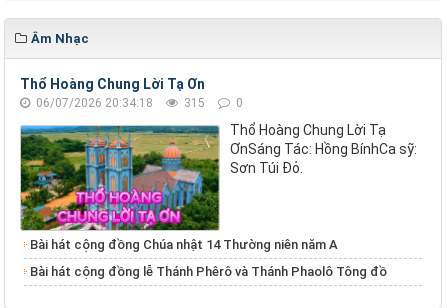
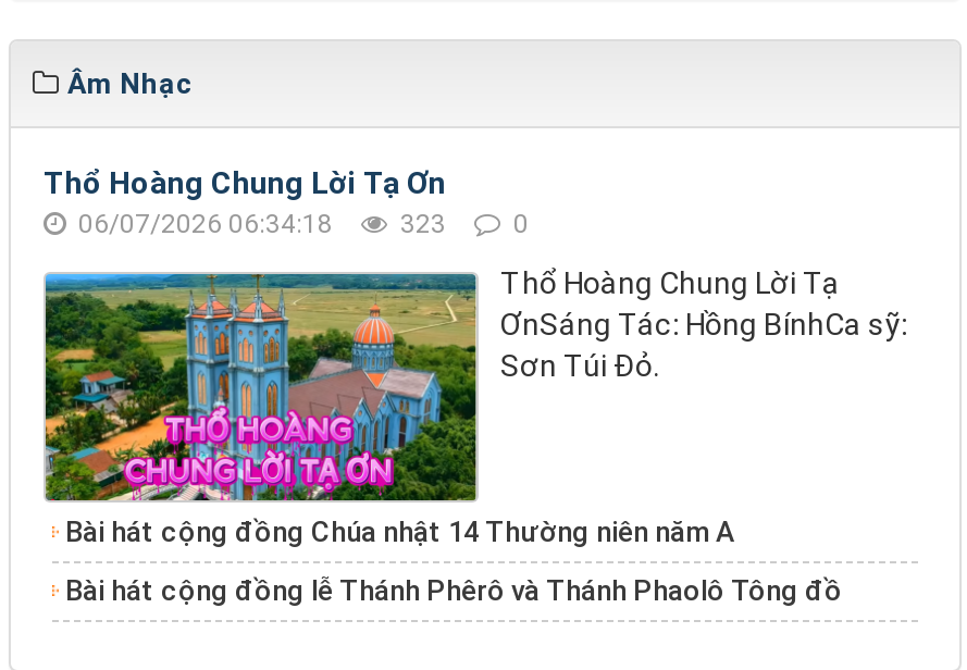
[33,96,153,110] 06/07/2026 20:34:18 -> [72,209,333,240] 06/07/2026 06:34:18
[181,96,205,110] 315 -> [394,209,446,240] 323

